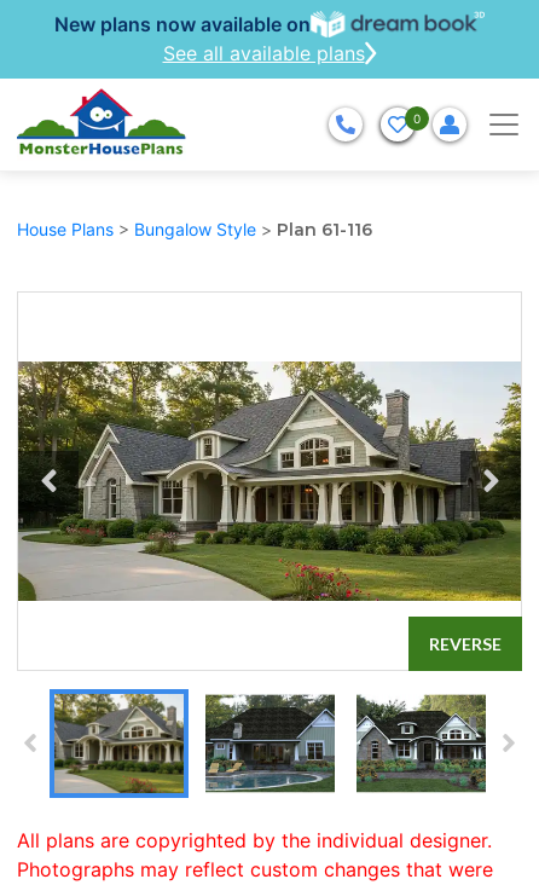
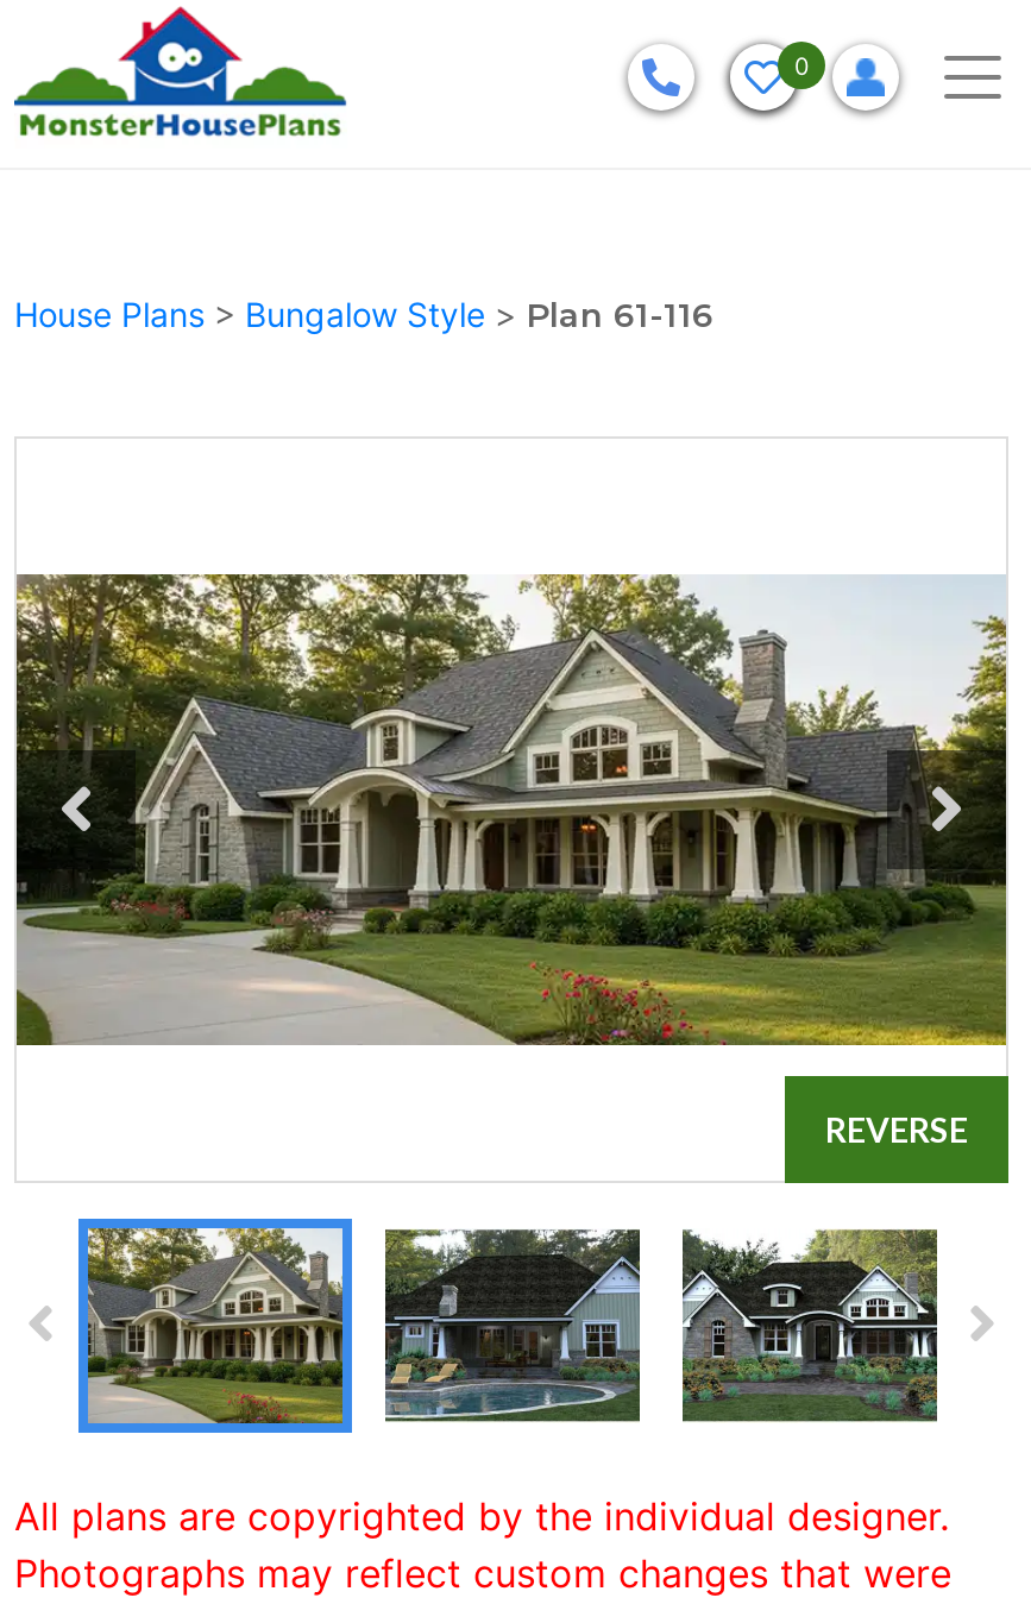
[55,12,364,65] New plans now available on | See all available plans -> none
moved [62,91,152,158] -> [102,11,281,144]: [image]

